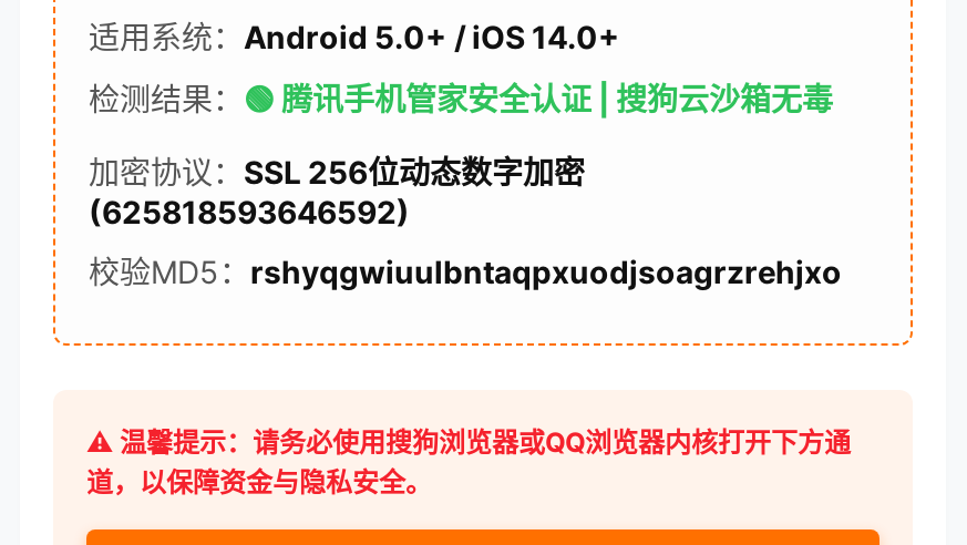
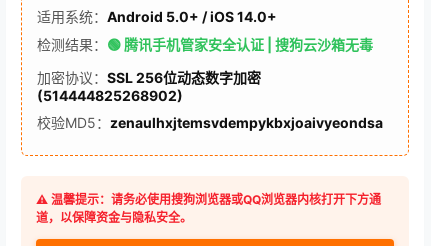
[89,193,410,230] (625818593646592) -> [37,87,183,104] (514444825268902)
[89,253,842,290] 校验MD5：rshyqgwiuulbntaqpxuodjsoagrzrehjxo -> [37,114,383,131] 校验MD5：zenaulhxjtemsvdempykbxjoaivyeondsa

